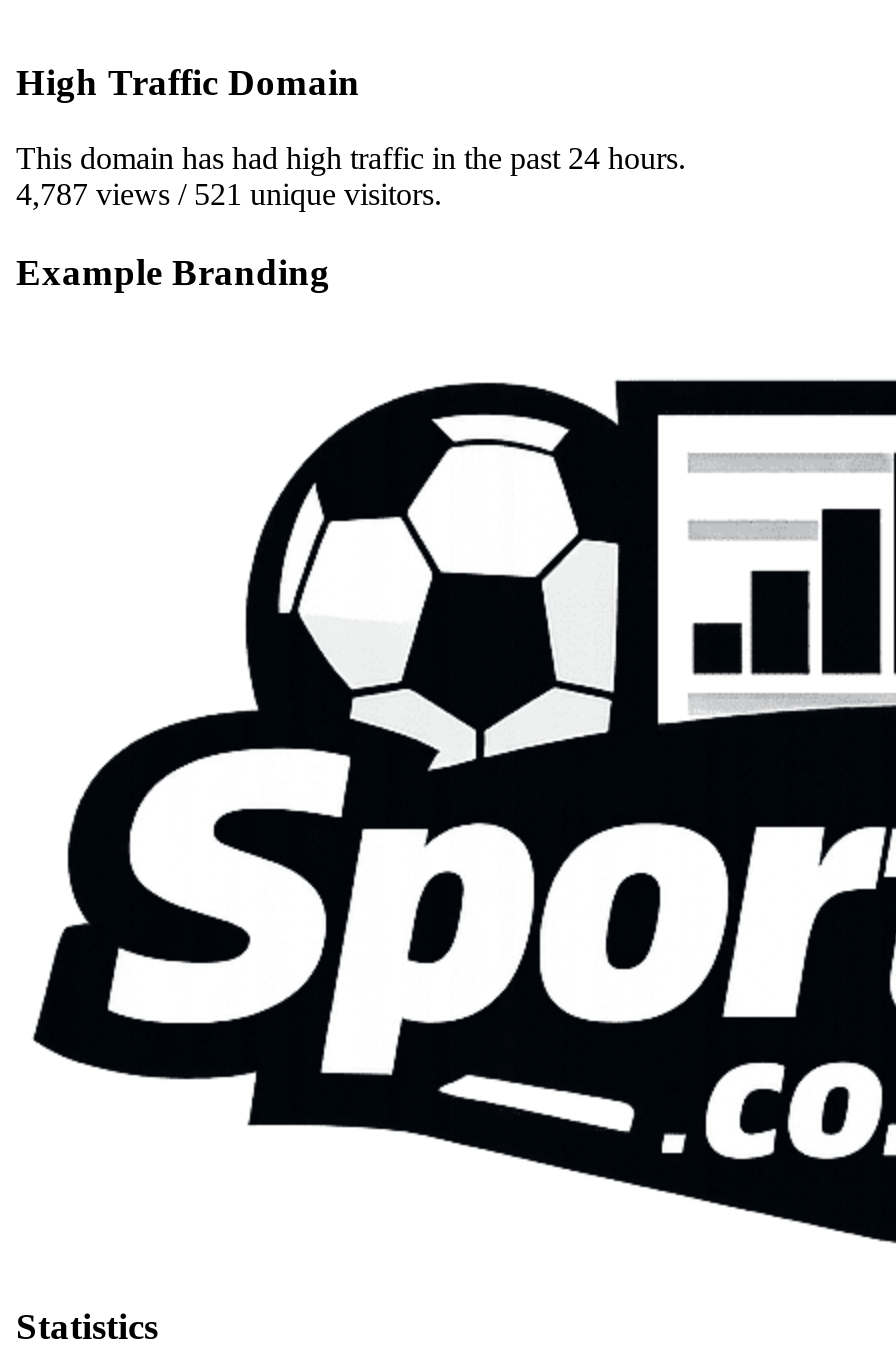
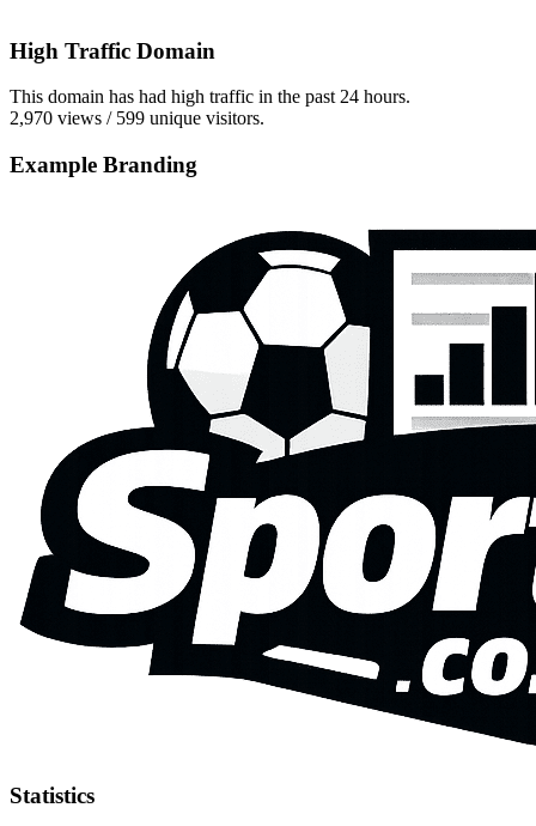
[16,178,442,212] 4,787 views / 521 unique visitors. -> [10,108,264,128] 2,970 views / 599 unique visitors.

